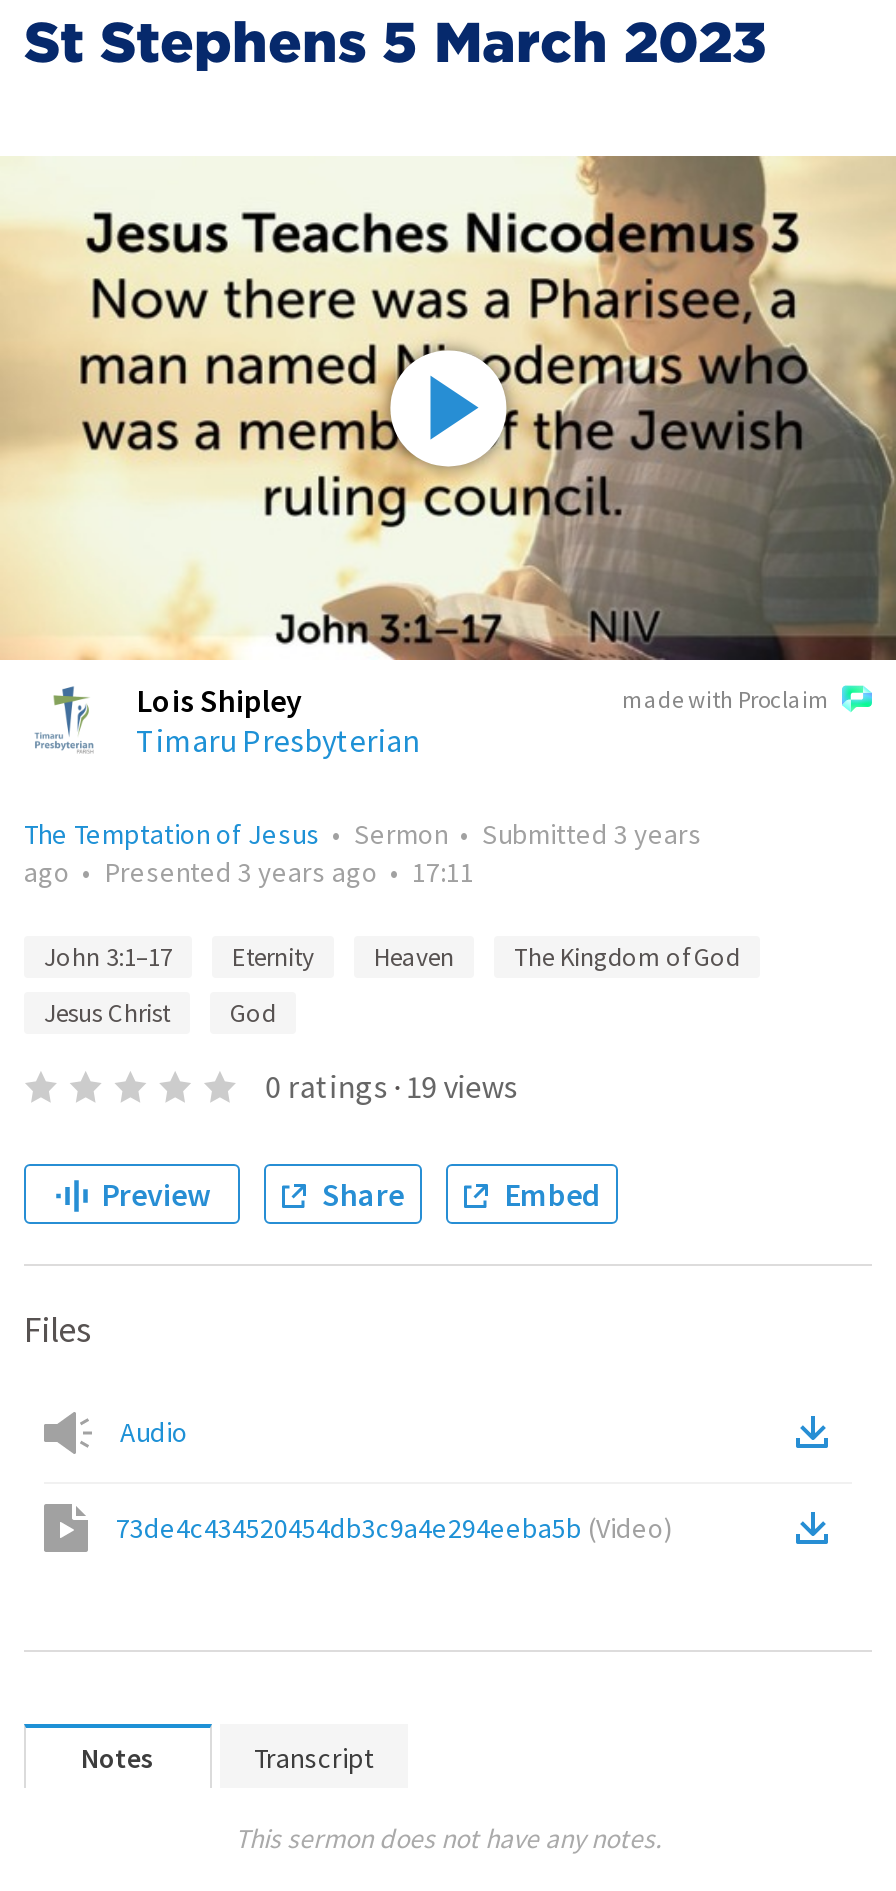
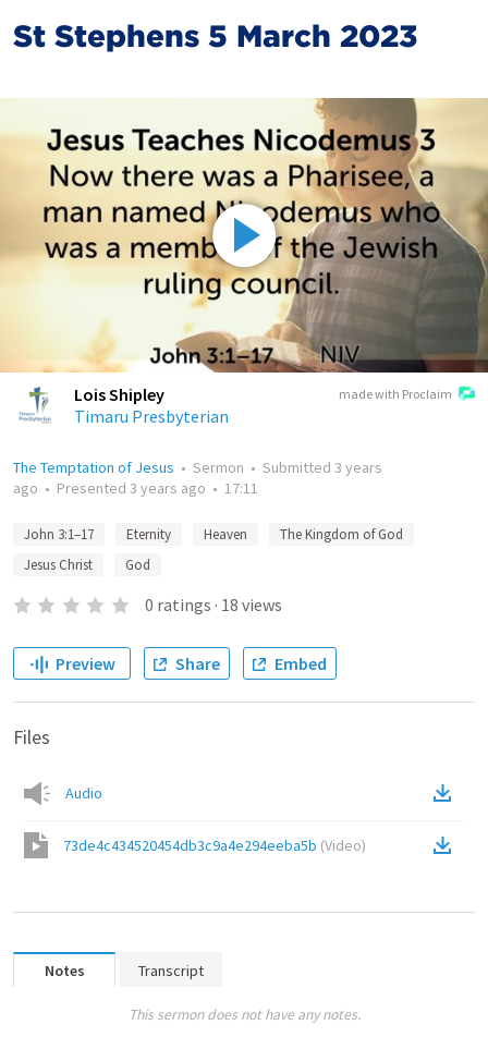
[265,1066,517,1106] 0 ratings · 19 views -> [145,594,282,615] 0 ratings · 18 views

